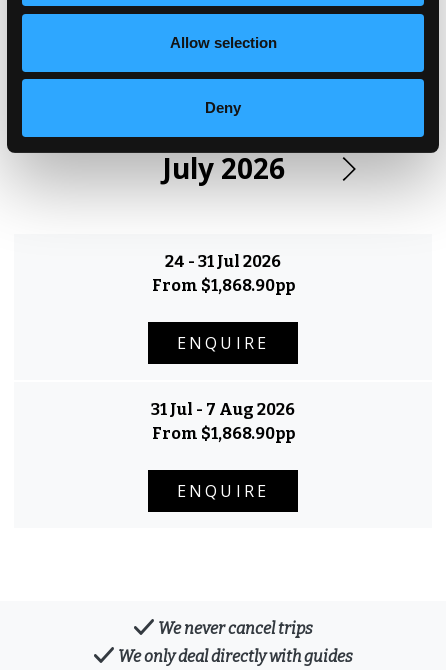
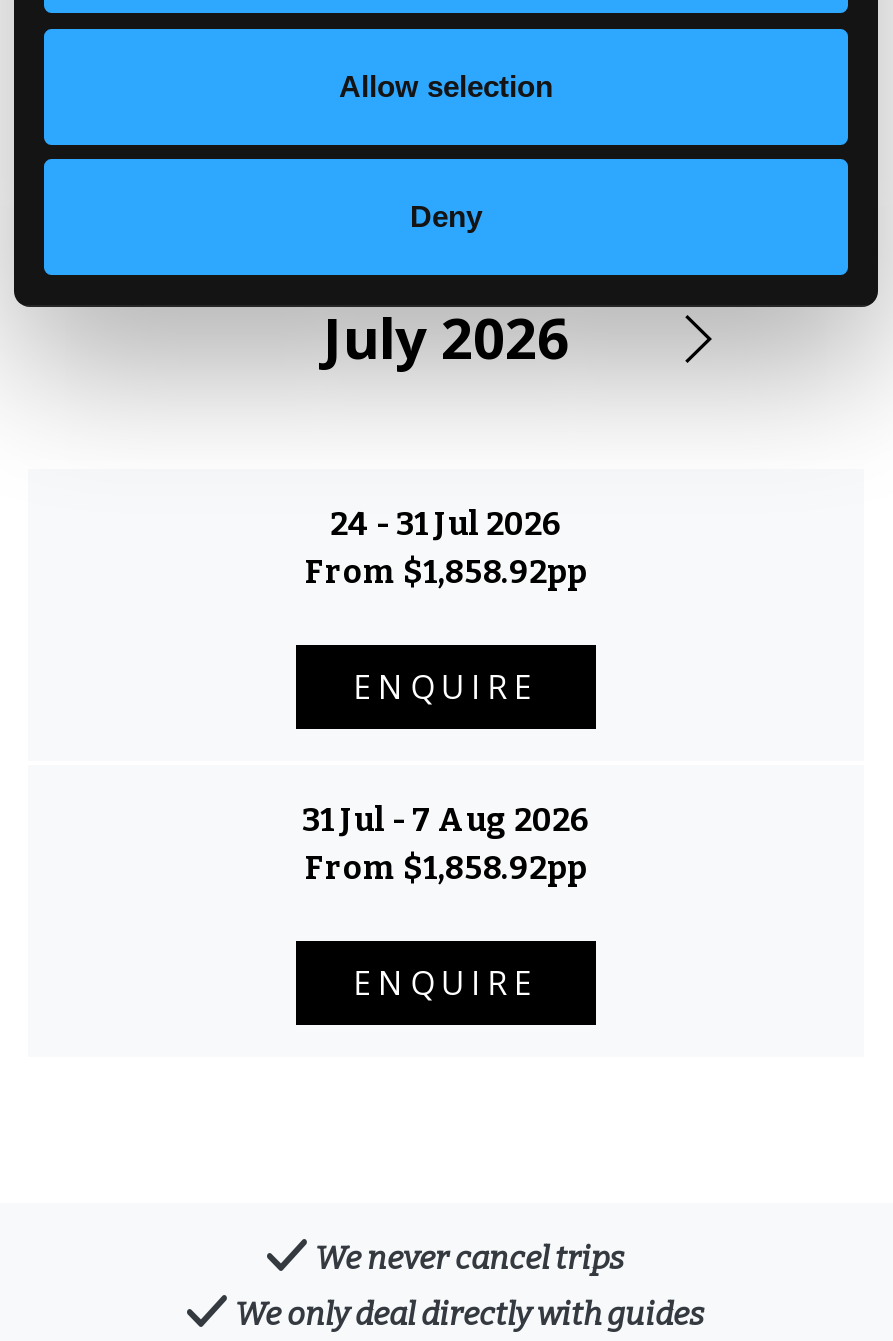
[151,276,294,295] From $1,868.90pp -> [305,552,587,590] From $1,858.92pp
[151,424,294,443] From $1,868.90pp -> [305,848,587,886] From $1,858.92pp

